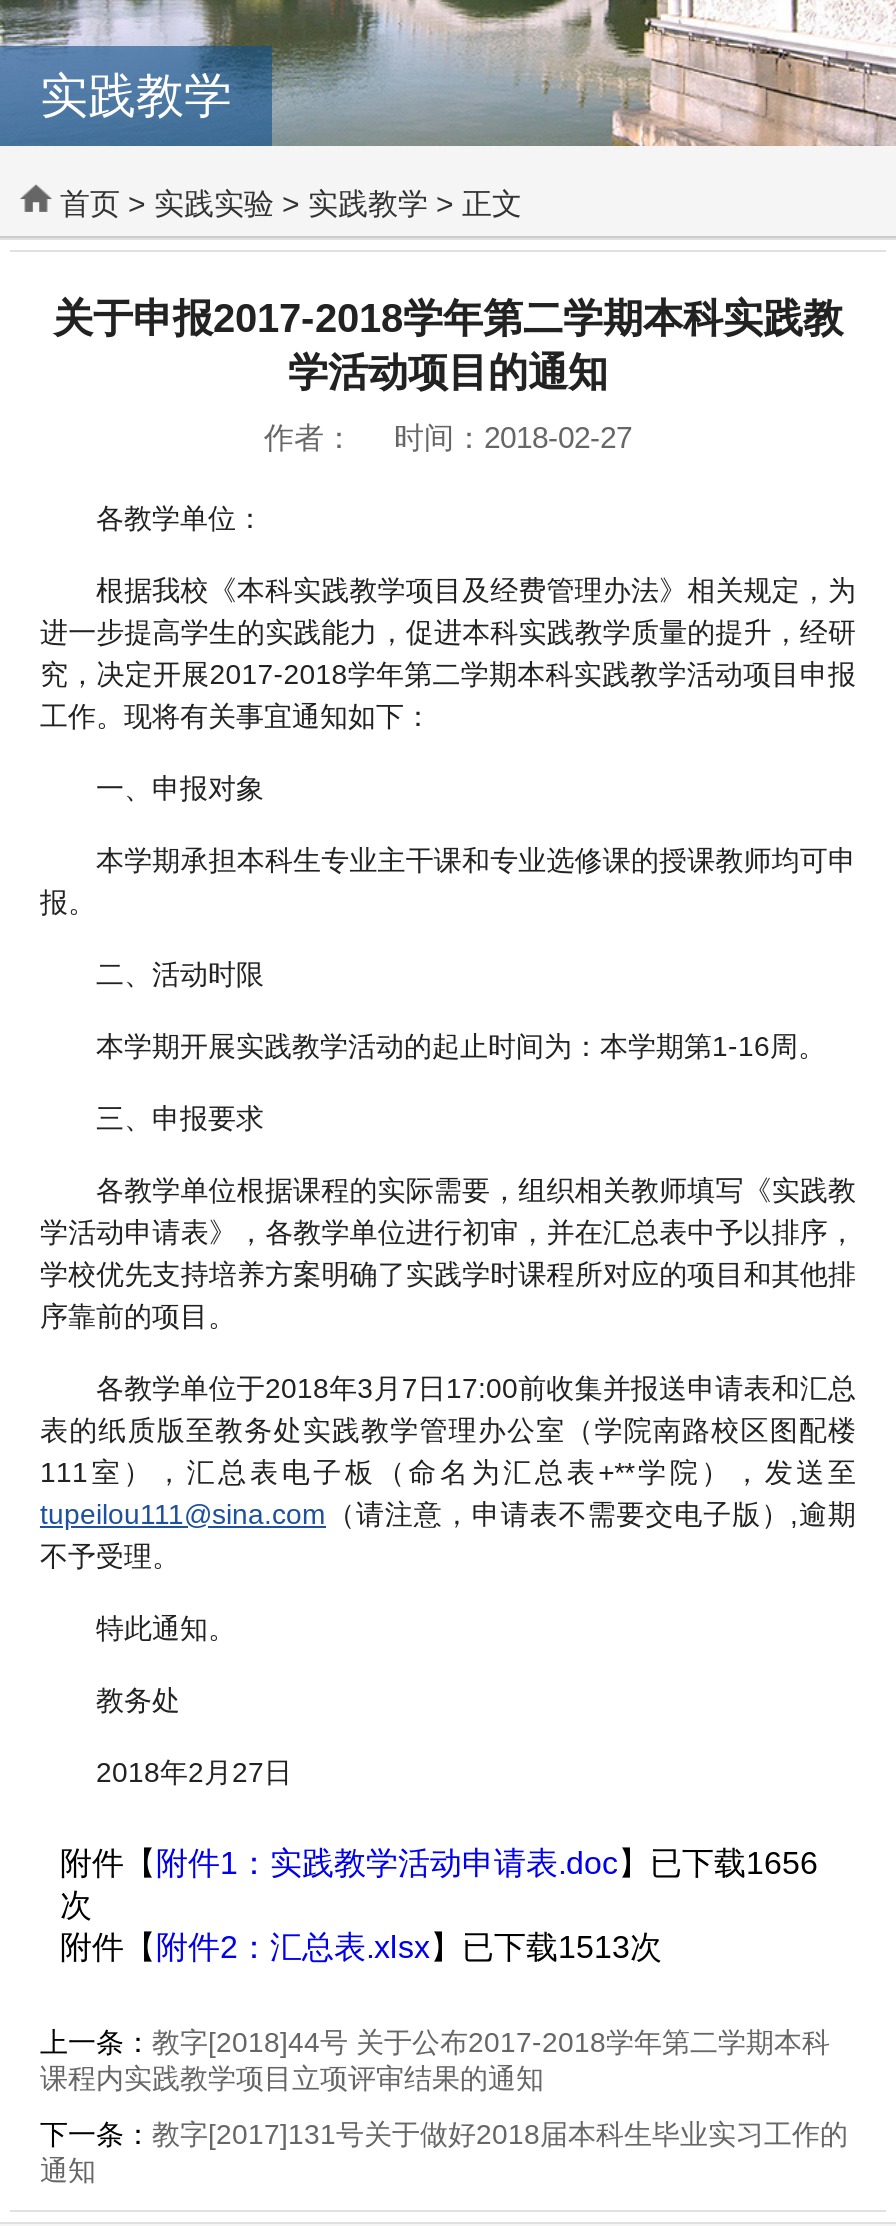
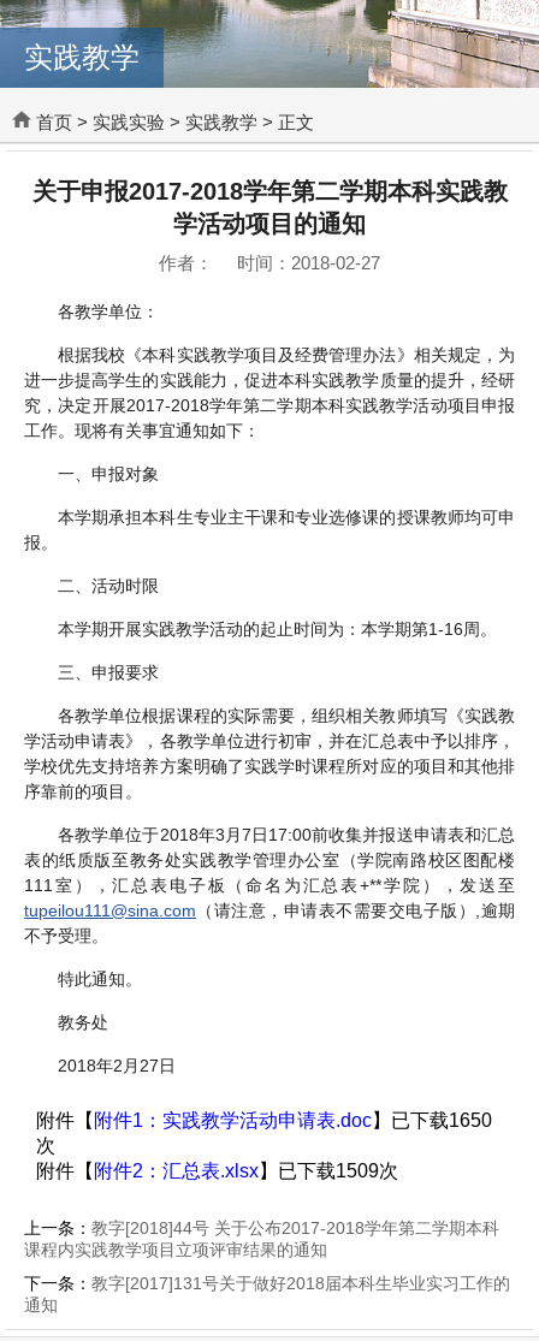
[60,1846,818,1880] 附件【附件1：实践教学活动申请表.doc】已下载1656 -> [36,1110,492,1130] 附件【附件1：实践教学活动申请表.doc】已下载1650
[60,1930,662,1964] 附件【附件2：汇总表.xlsx】已下载1513次 -> [36,1160,398,1181] 附件【附件2：汇总表.xlsx】已下载1509次

